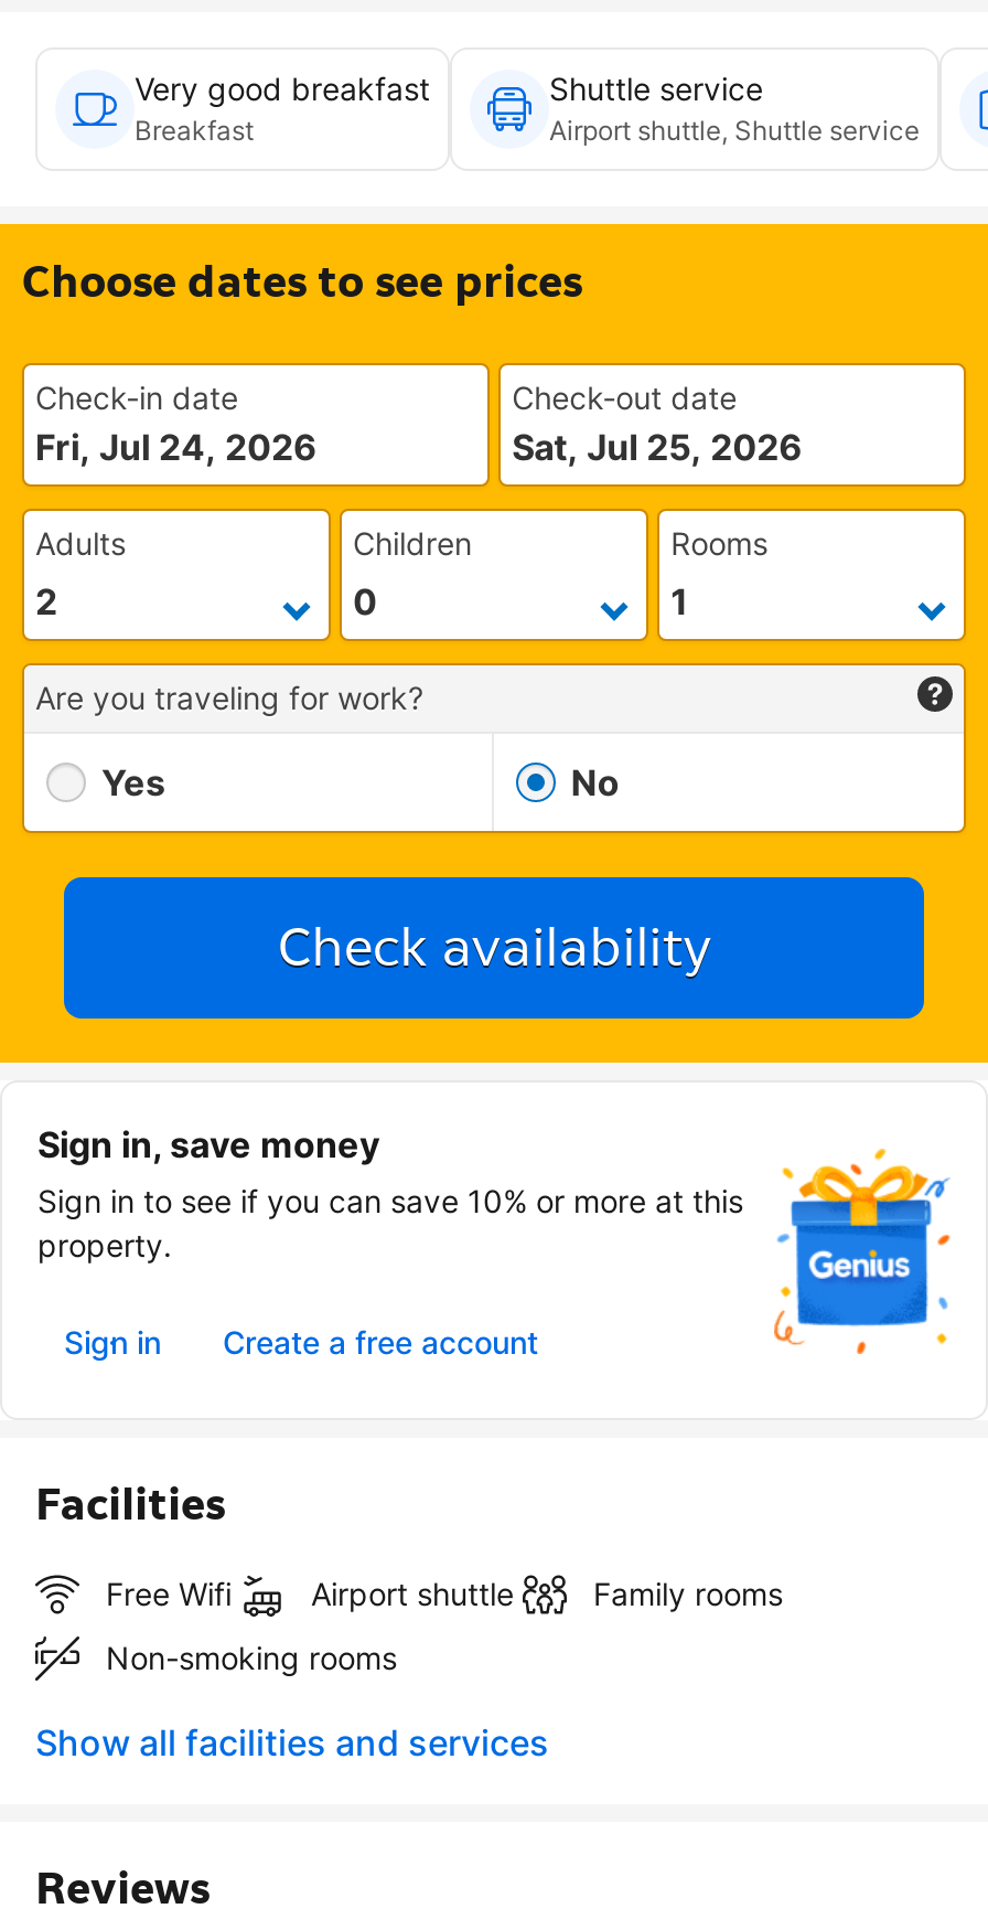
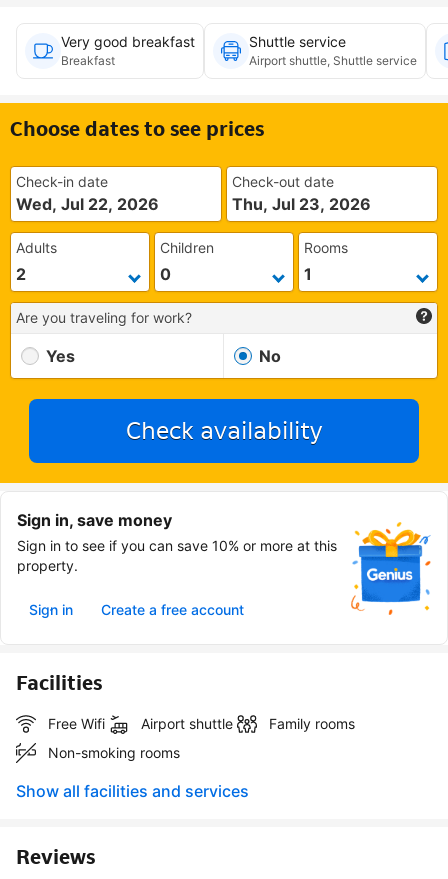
[35,425,318,469] Fri, Jul 24, 2026 -> [16,194,159,214] Wed, Jul 22, 2026
[512,425,803,469] Sat, Jul 25, 2026 -> [232,194,371,214] Thu, Jul 23, 2026

